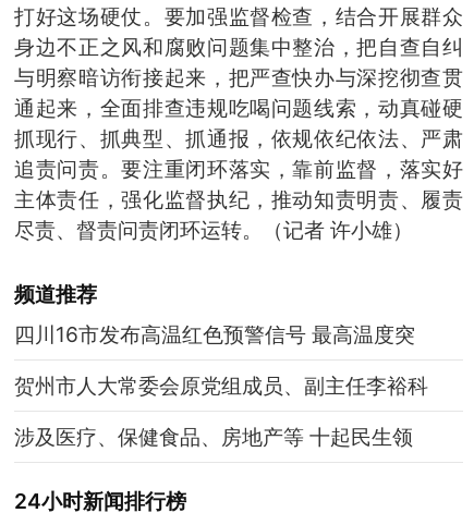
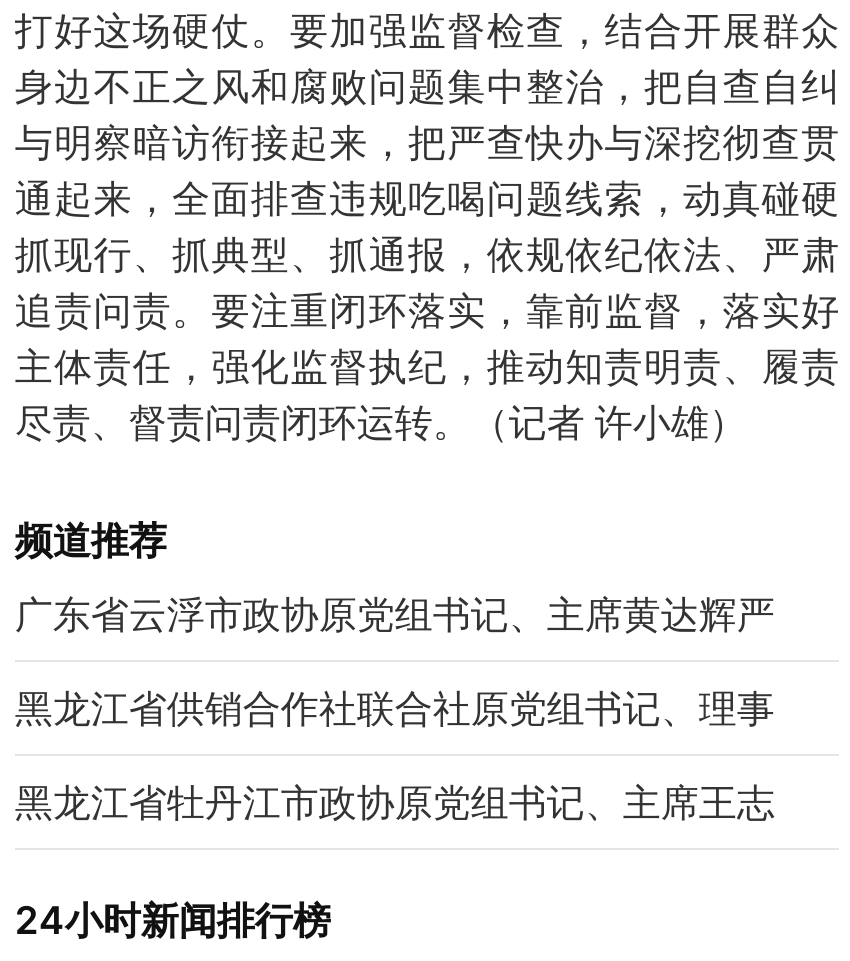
[14,321,415,347] 四川16市发布高温红色预警信号 最高温度突 -> [15,590,775,638] 广东省云浮市政协原党组书记、主席黄达辉严
[14,372,428,398] 贺州市人大常委会原党组成员、副主任李裕科 -> [15,684,775,732] 黑龙江省供销合作社联合社原党组书记、理事
[14,423,413,450] 涉及医疗、保健食品、房地产等 十起民生领 -> [15,777,775,825] 黑龙江省牡丹江市政协原党组书记、主席王志

